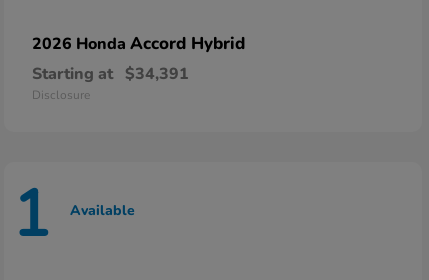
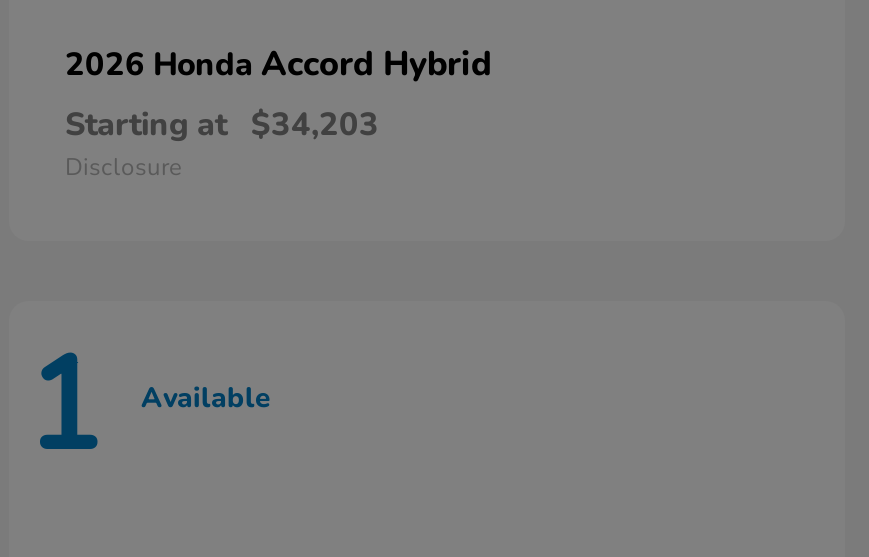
[32,63,189,85] Starting at $34,391 -> [65,104,379,148] Starting at $34,203

